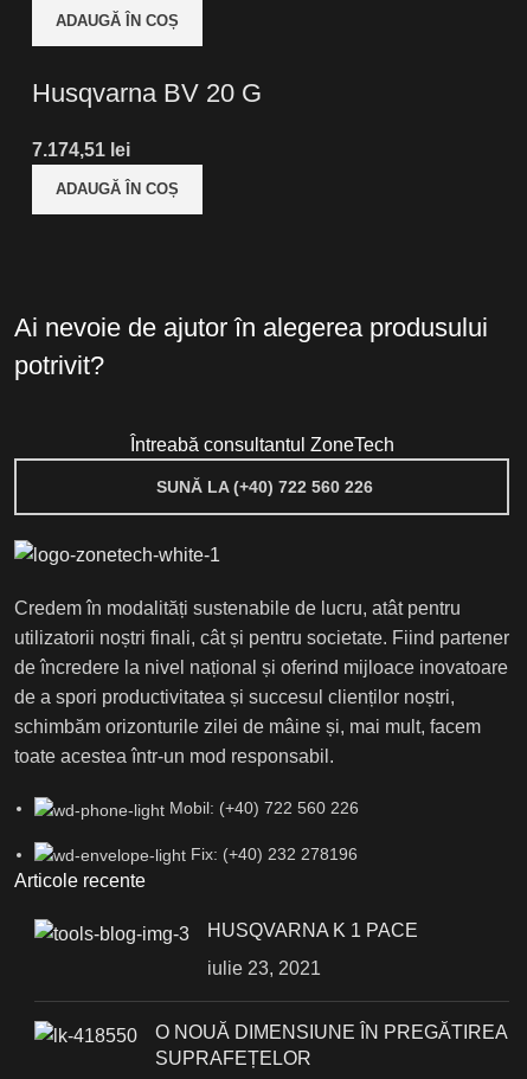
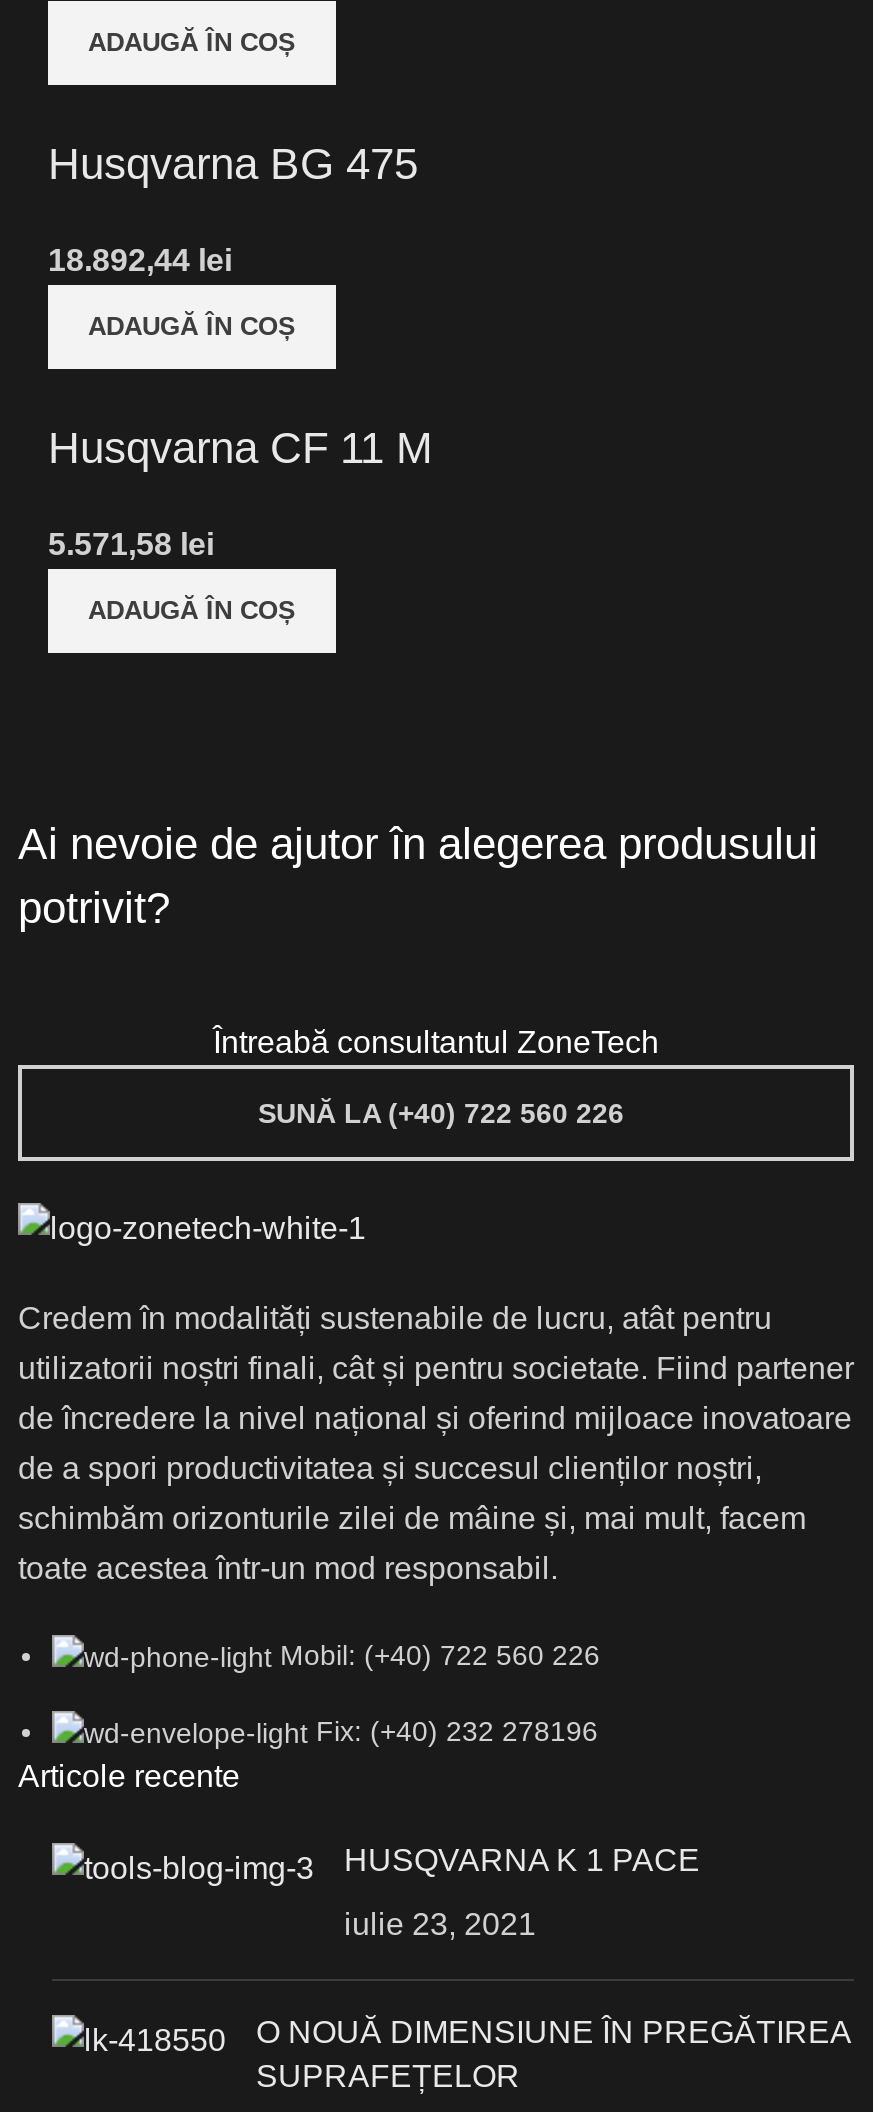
[32,78,262,160] Husqvarna BV 20 G | 7.174,51 lei -> [48,138,432,560] Husqvarna BG 475 | lei | ADAUGĂ ÎN COȘ | Husqvarna CF 11 M | lei

